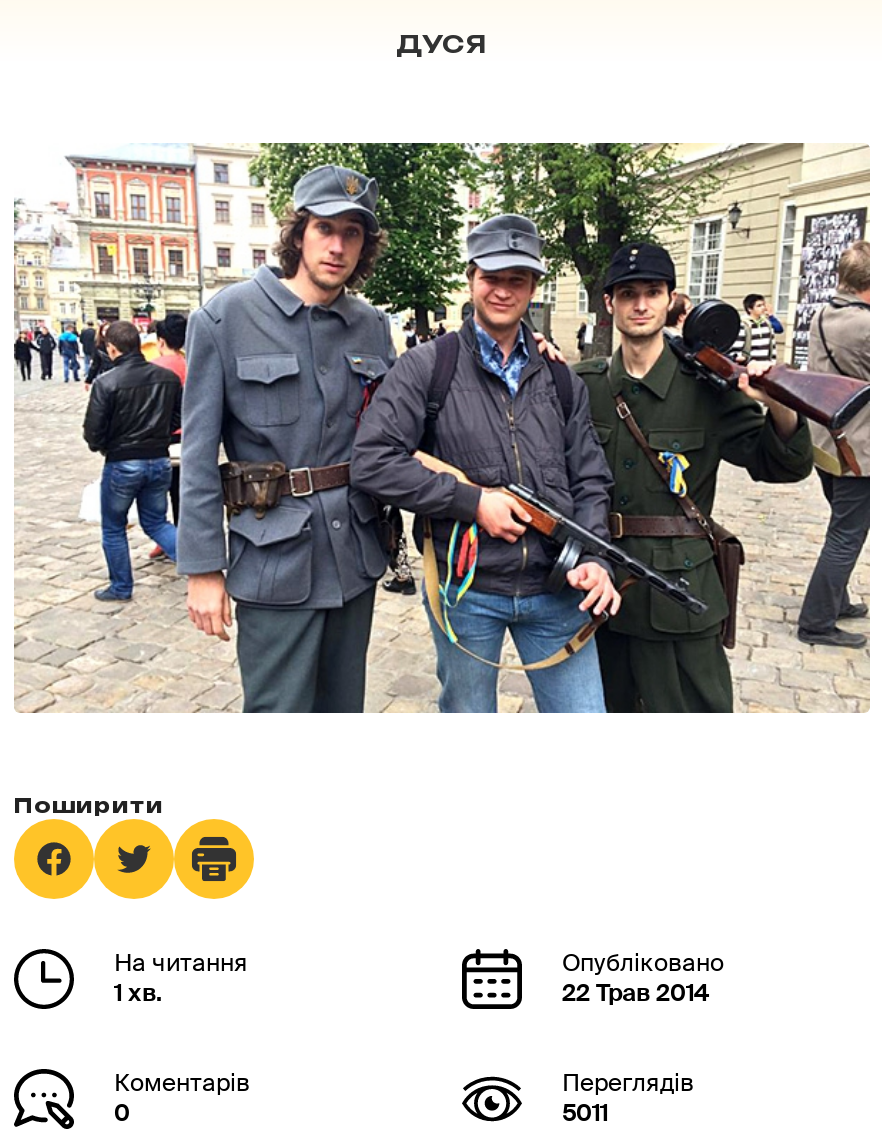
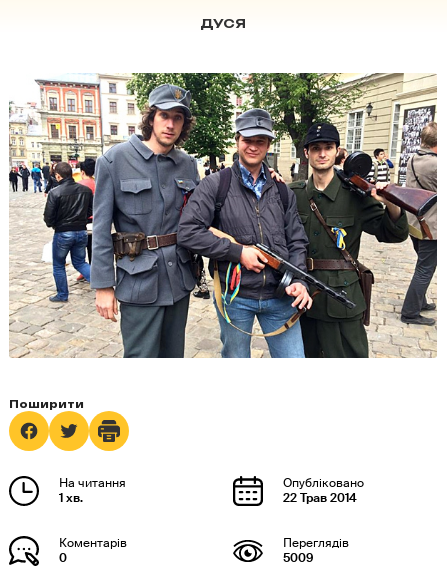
[562,1098,608,1130] 5011 -> [283,550,313,566] 5009

